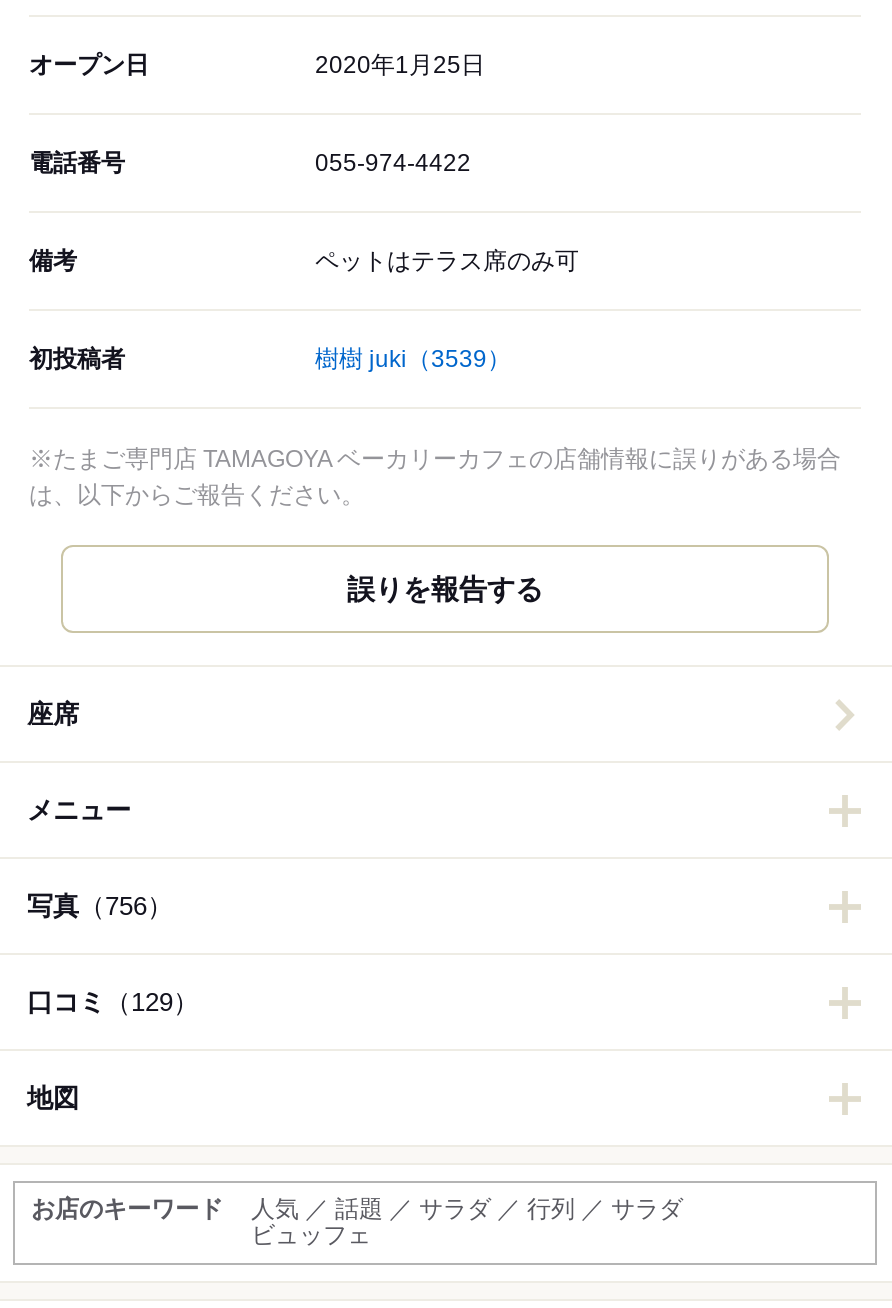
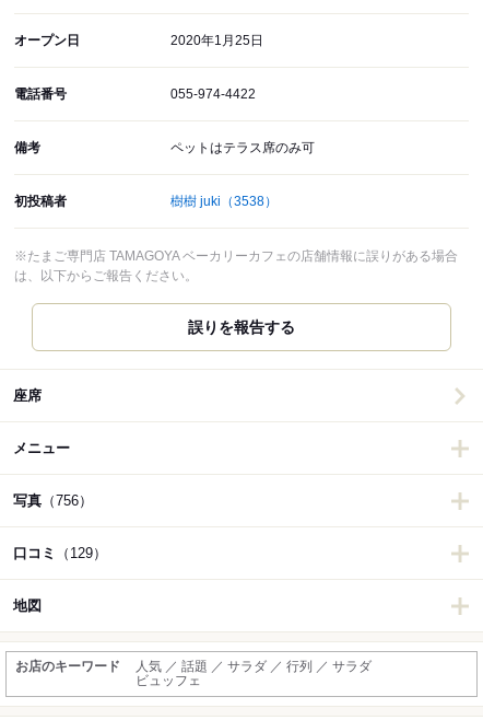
[315,345,511,373] 樹樹 juki（3539） -> [170,194,278,209] 樹樹 juki（3538）

